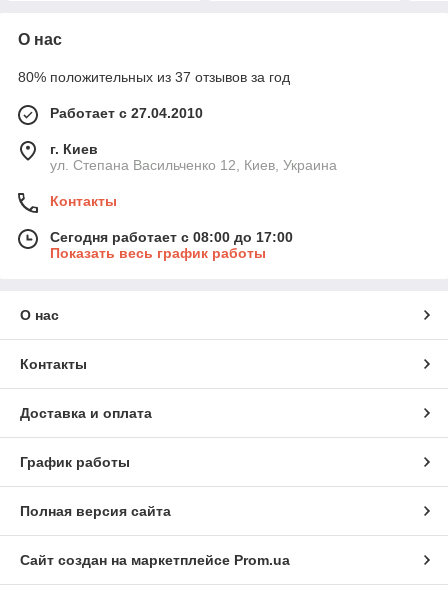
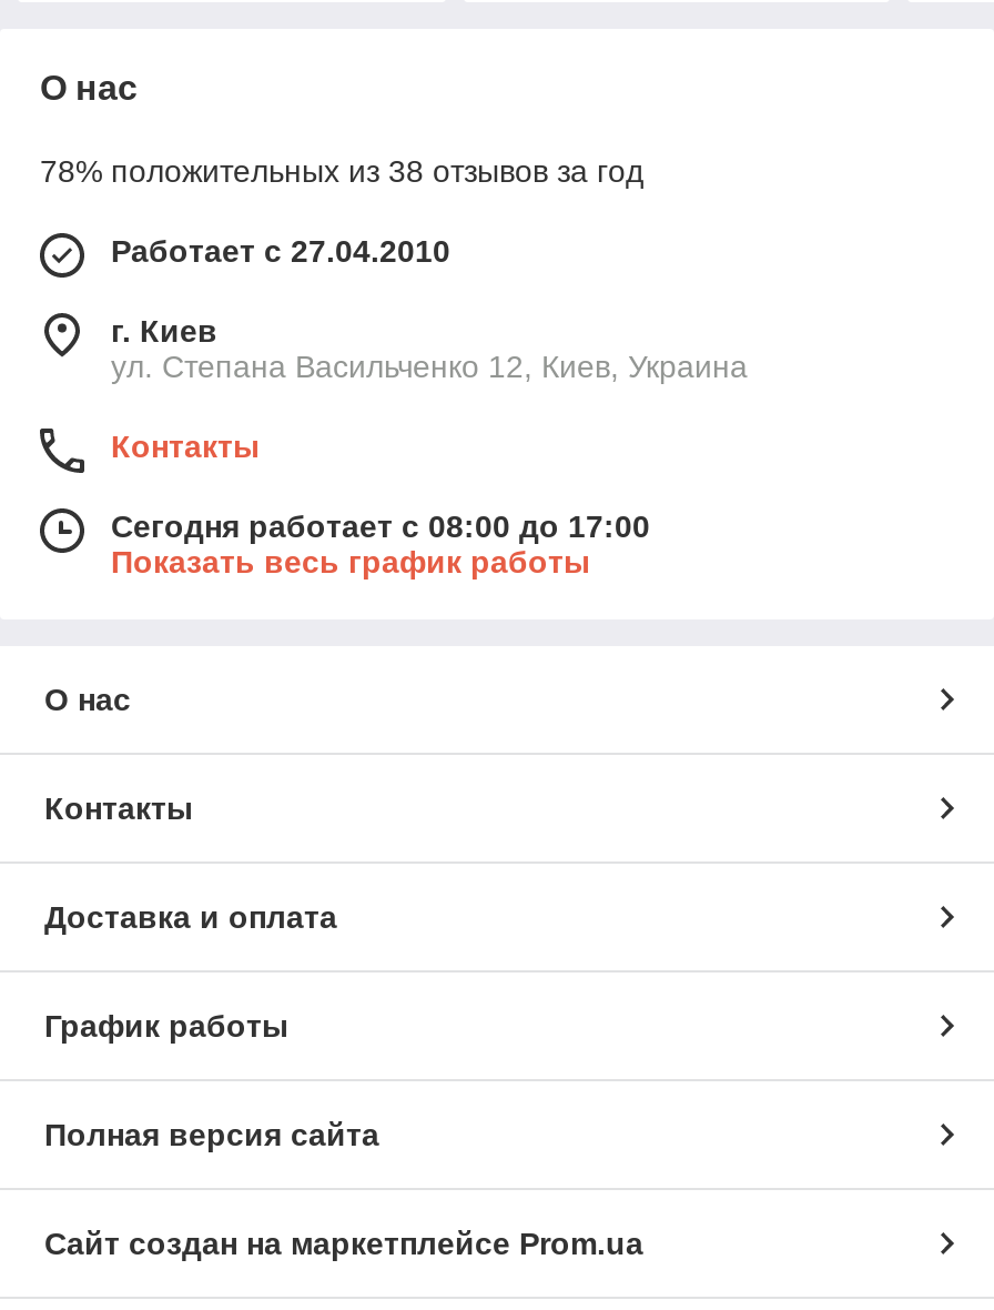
[18,69,290,85] 80% положительных из 37 отзывов за год -> [40,153,643,188] 78% положительных из 38 отзывов за год

